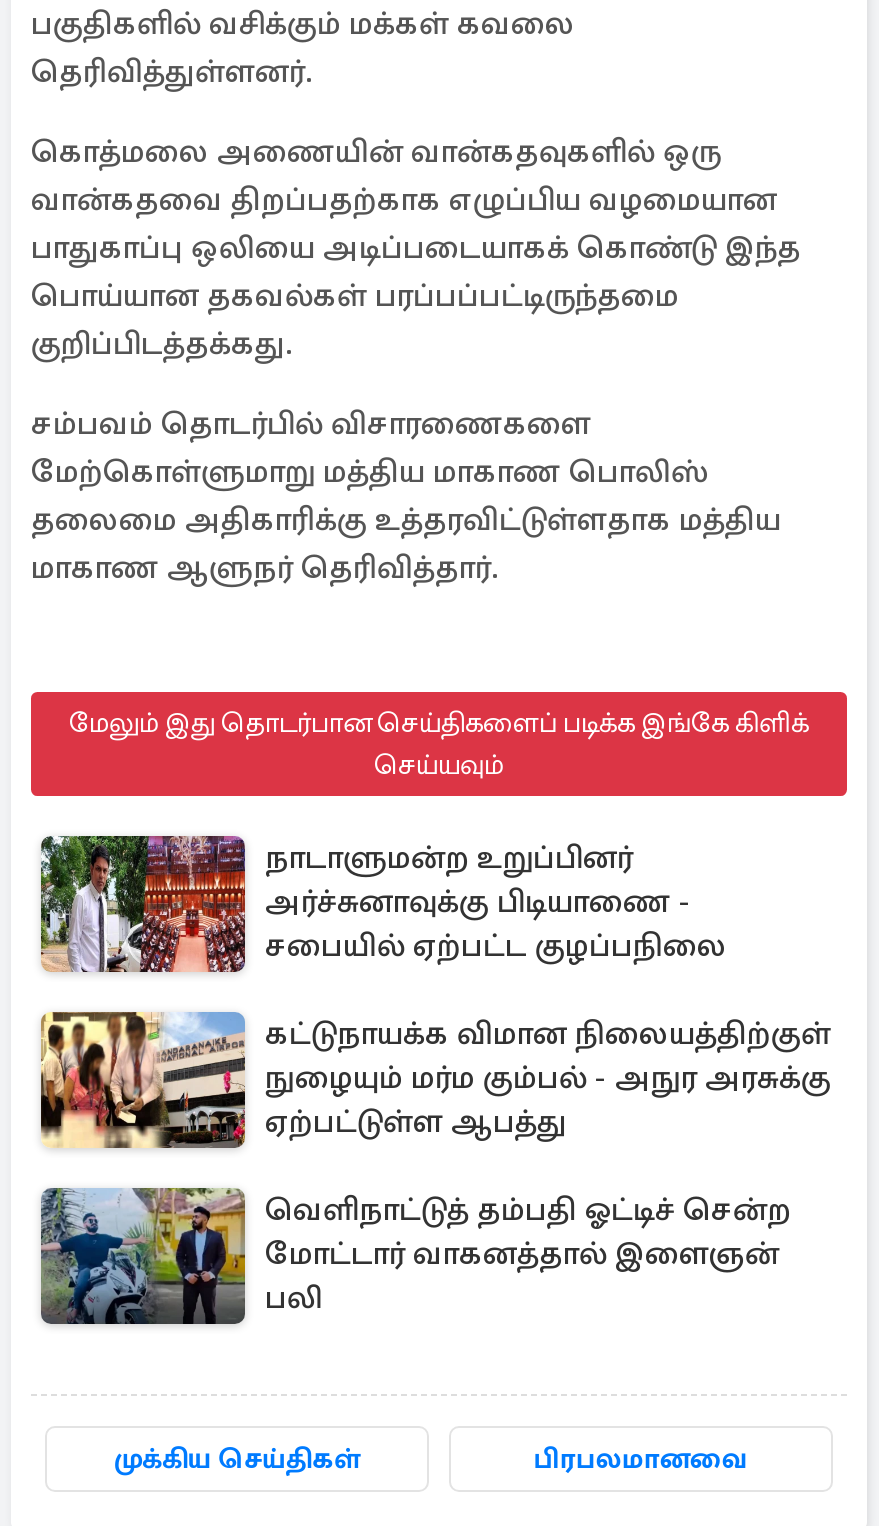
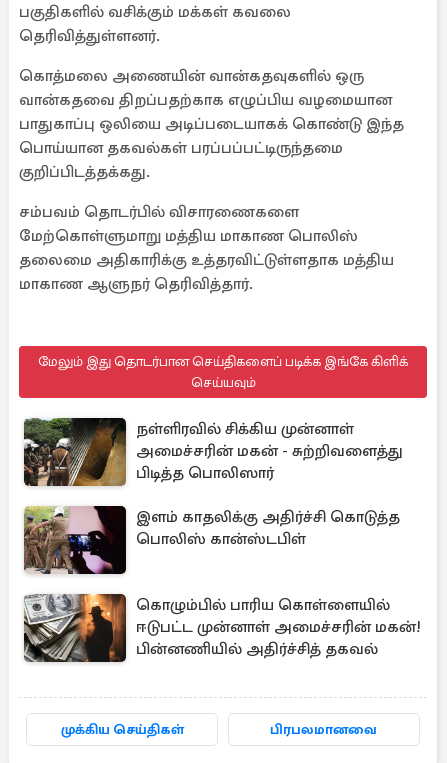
[39,834,727,974] [image] | நாடாளுமன்ற உறுப்பினர் | அர்ச்சுனாவுக்கு பிடியாணை - | சபையில் ஏற்பட்ட குழப்பநிலை -> [23,417,403,487] [image] | நள்ளிரவில் சிக்கிய முன்னாள் | அமைச்சரின் மகன் - சுற்றிவளைத்து | பிடித்த பொலிஸார்
[39,1010,831,1150] [image] | கட்டுநாயக்க விமான நிலையத்திற்குள் | நுழையும் மர்ம கும்பல் - அநுர அரசுக்கு | ஏற்பட்டுள்ள ஆபத்து -> [23,505,400,575] [image] | இளம் காதலிக்கு அதிர்ச்சி கொடுத்த | பொலிஸ் கான்ஸ்டபிள்
[39,1186,791,1324] [image] | வெளிநாட்டுத் தம்பதி ஓட்டிச் சென்ற | மோட்டார் வாகனத்தால் இளைஞன் | பலி -> [24,593,421,662] [image] | கொழும்பில் பாரிய கொள்ளையில் | ஈடுபட்ட முன்னாள் அமைச்சரின் மகன்! | பின்னணியில் அதிர்ச்சித் தகவல்

